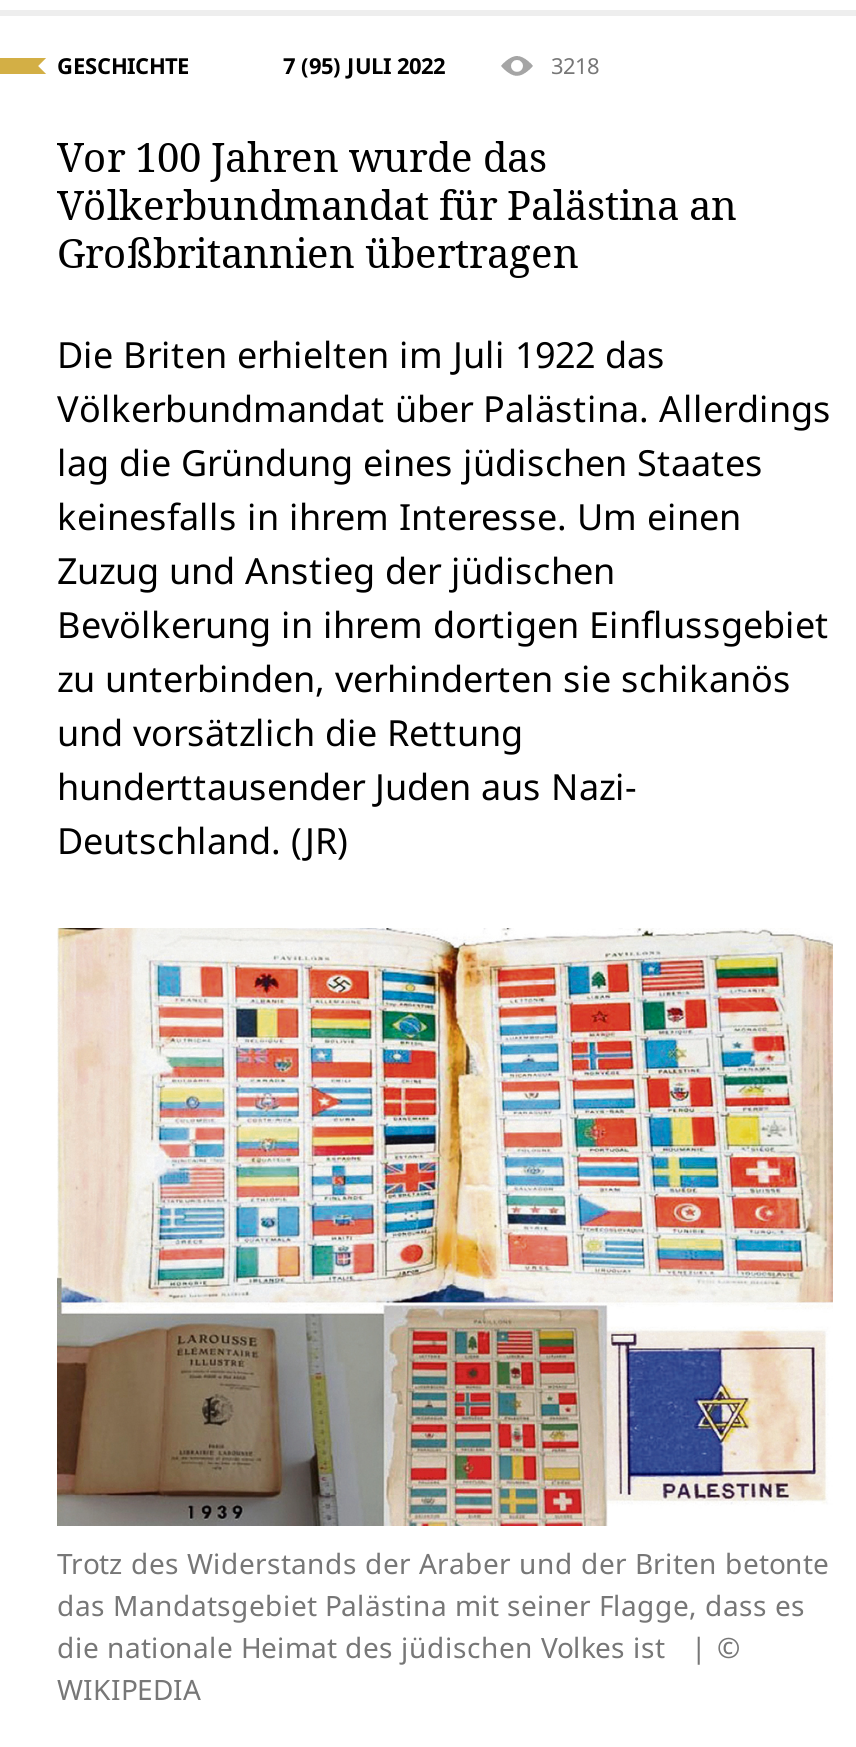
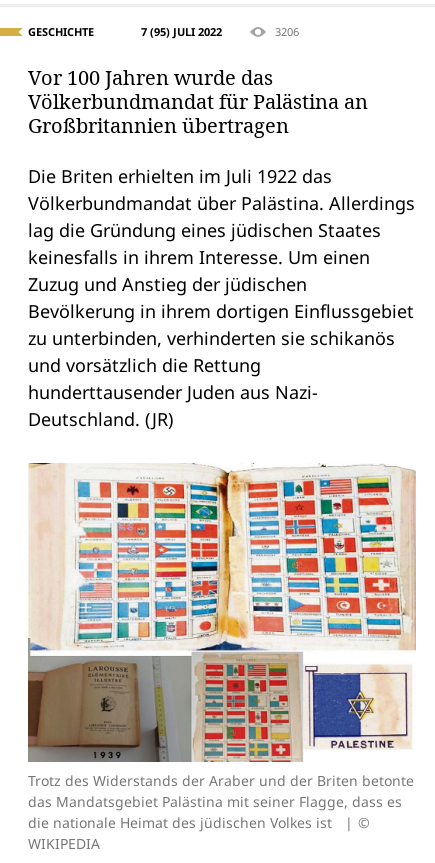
[545,50,599,80] 3218 -> [272,24,299,39] 3206

